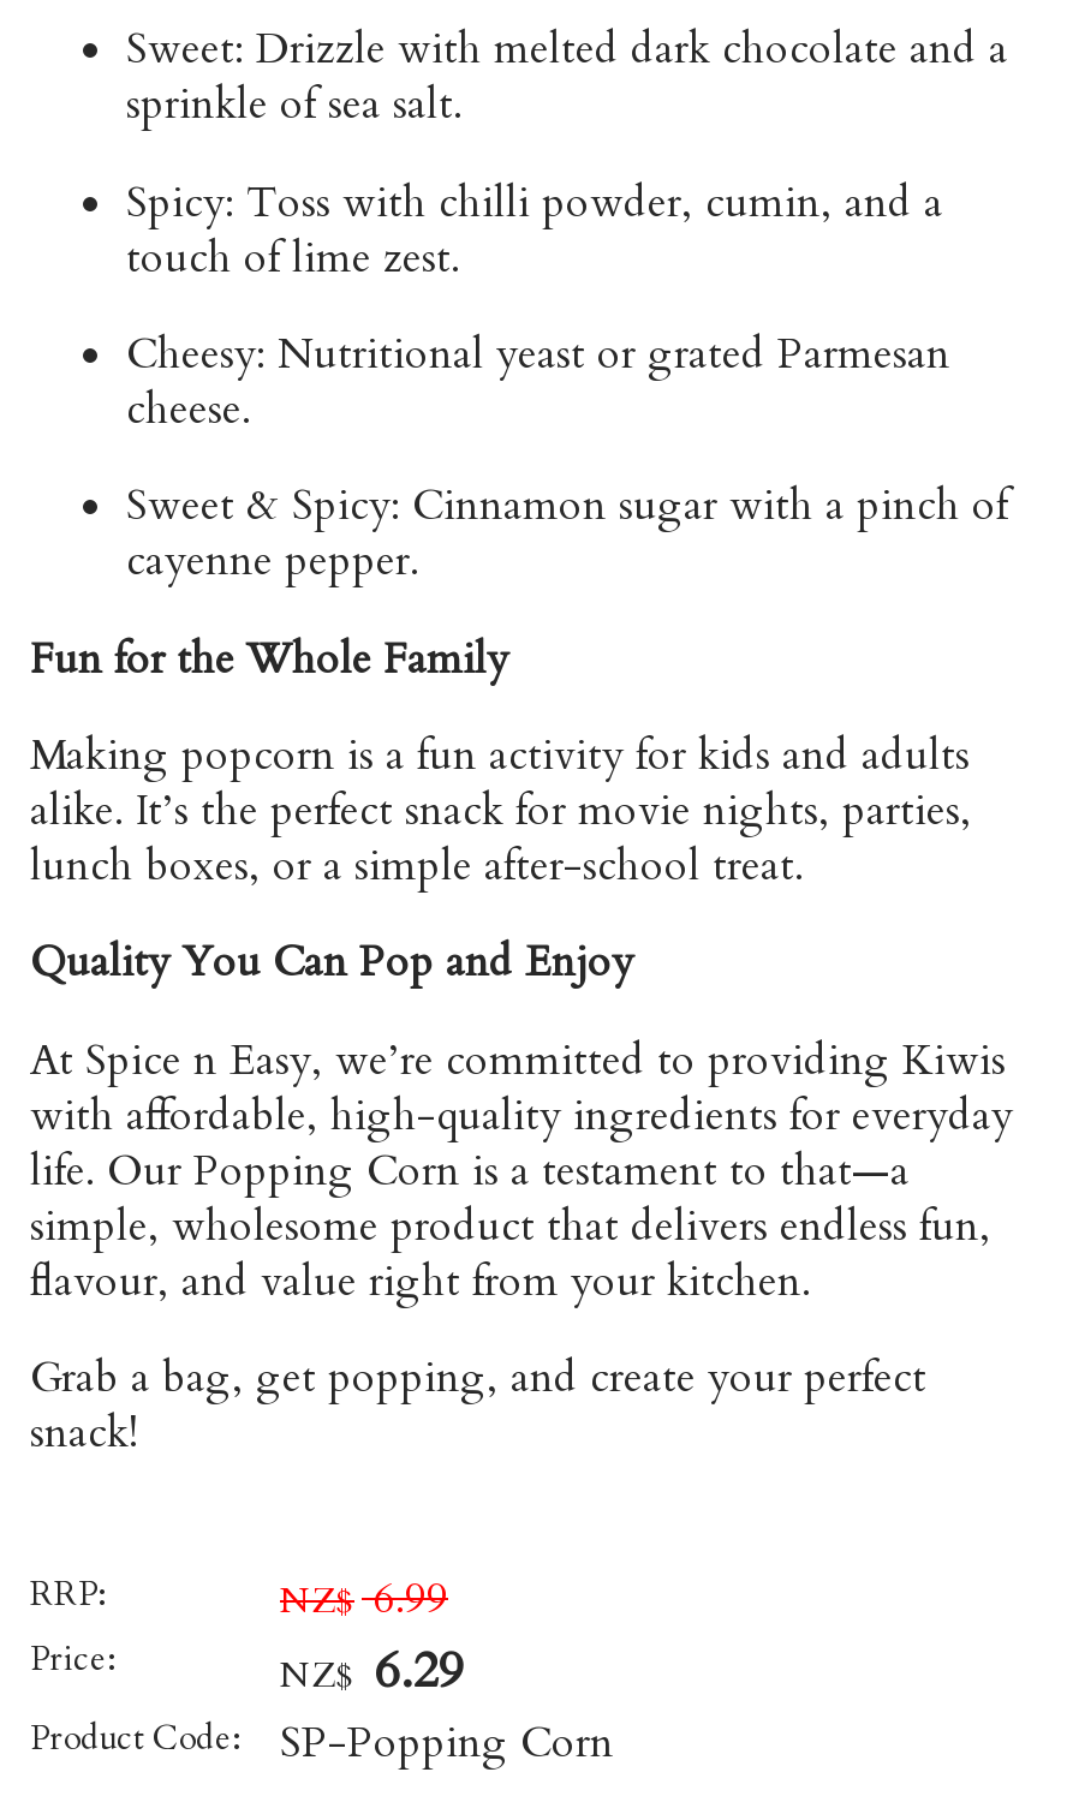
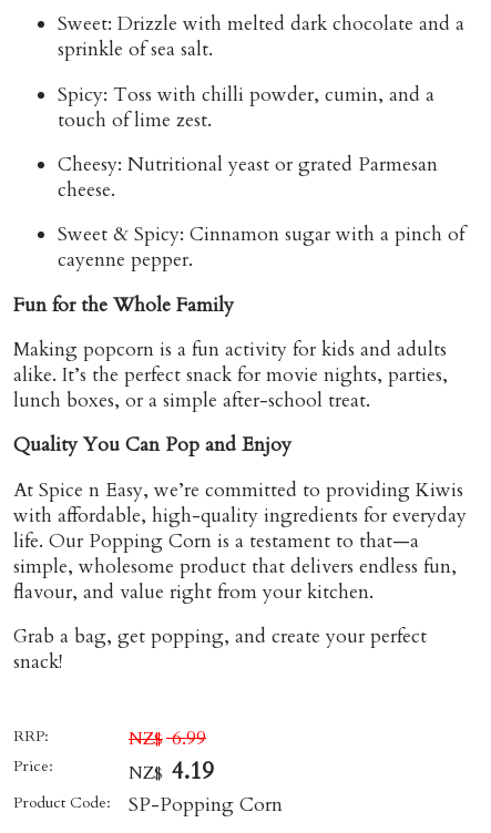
[280,1636,465,1706] NZ$ 6.29 -> [129,755,214,787] NZ$ 4.19

